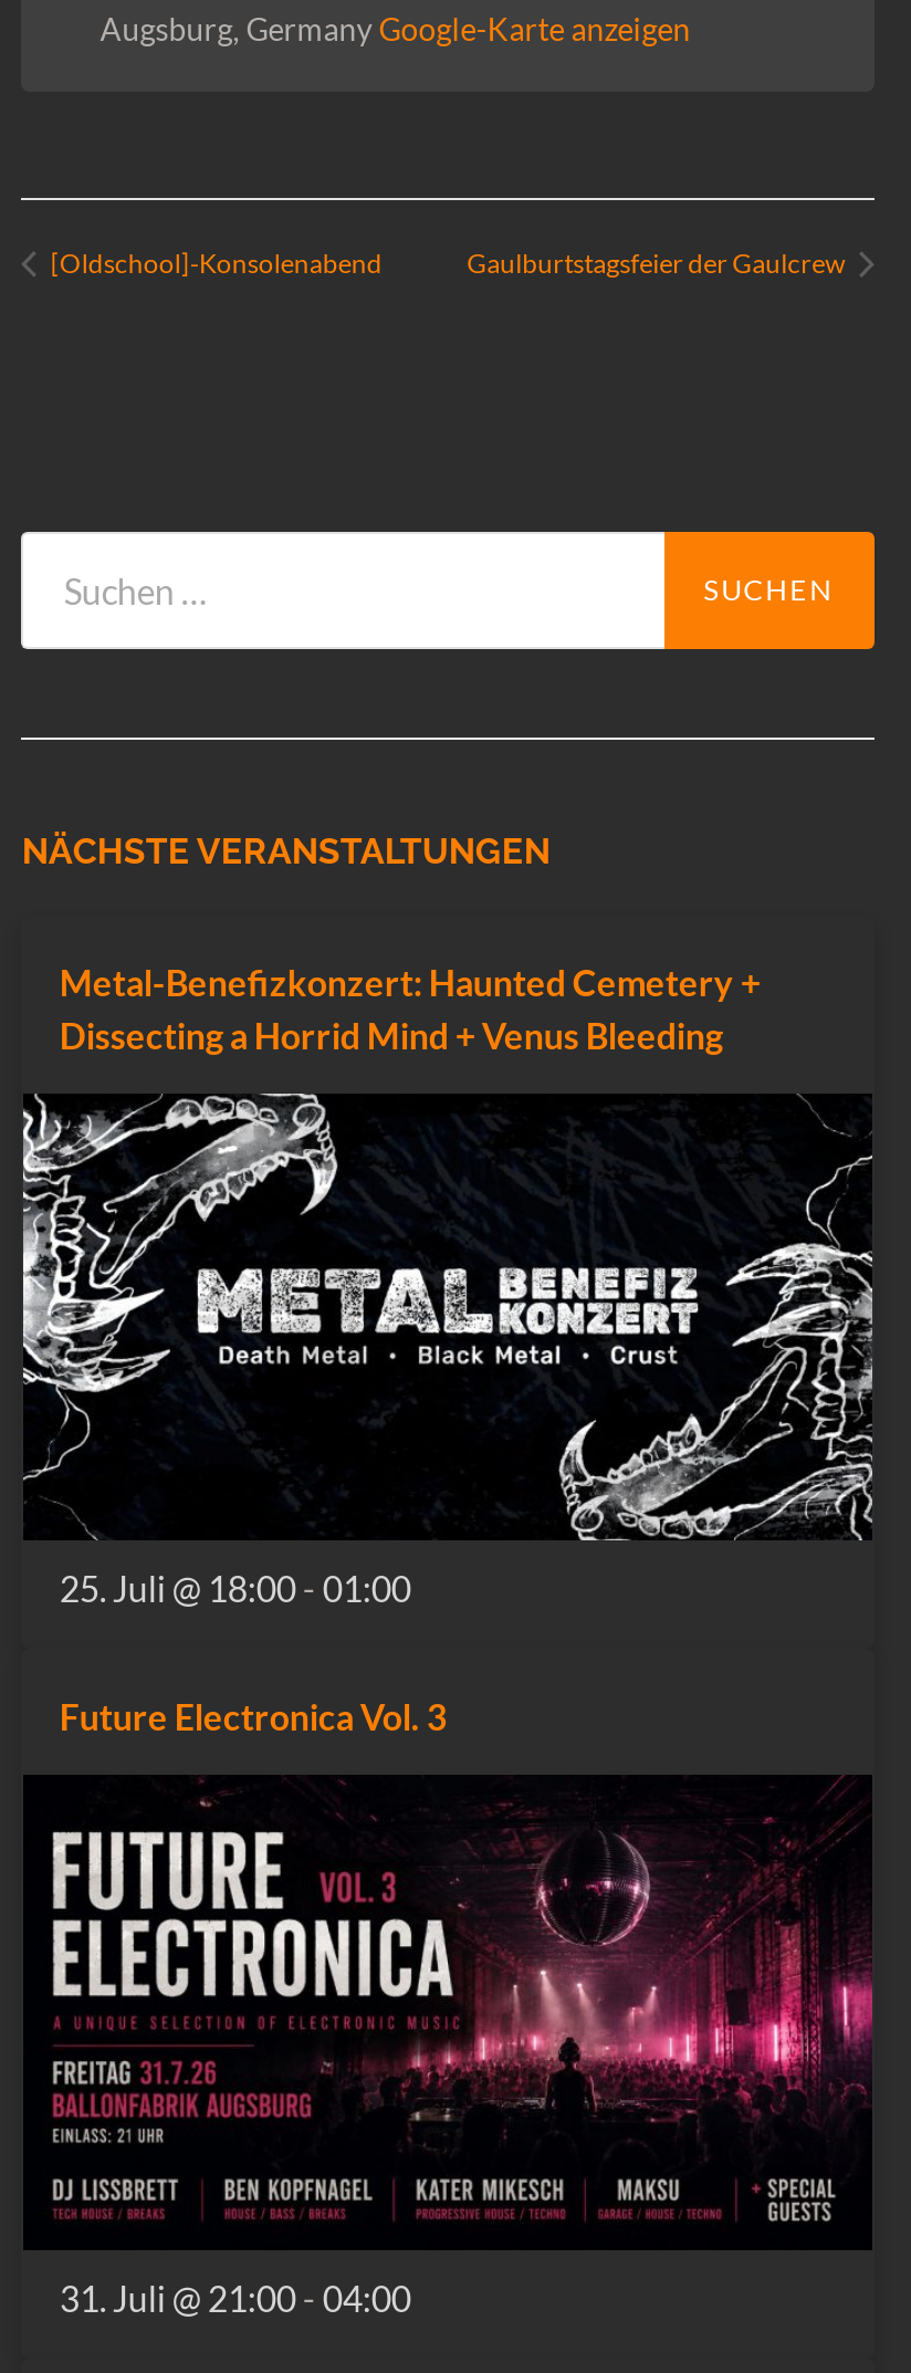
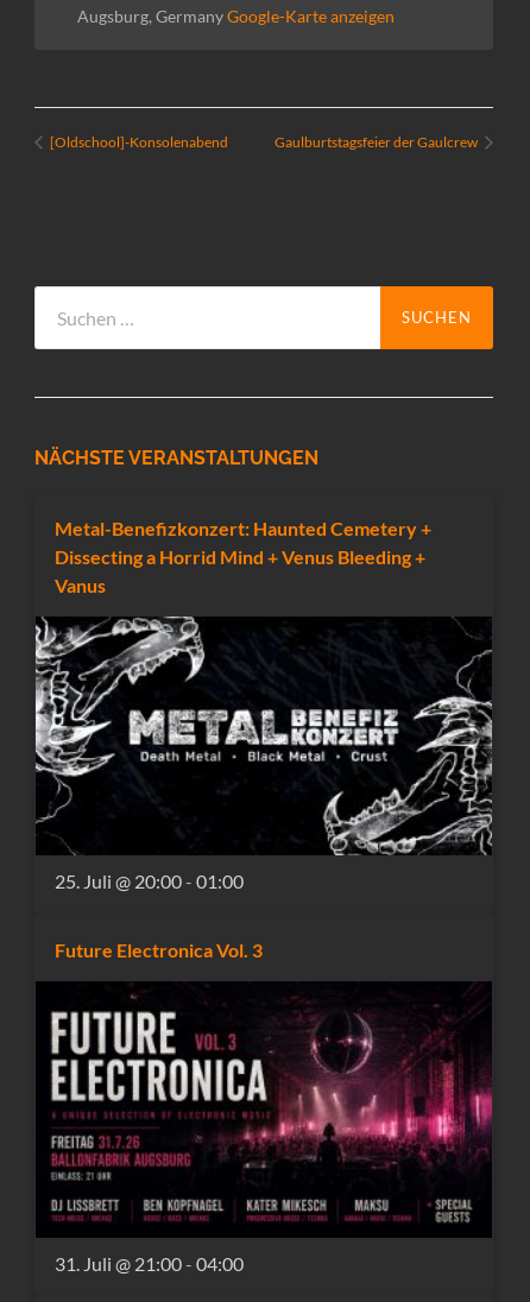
[59,1014,723,1056] Dissecting a Horrid Mind + Venus Bleeding -> [55,545,426,596] Dissecting a Horrid Mind + Venus Bleeding + | Vanus
[59,1566,411,1608] 25. Juli @ 18:00 - 01:00 -> [55,869,244,892] 25. Juli @ 20:00 - 01:00

